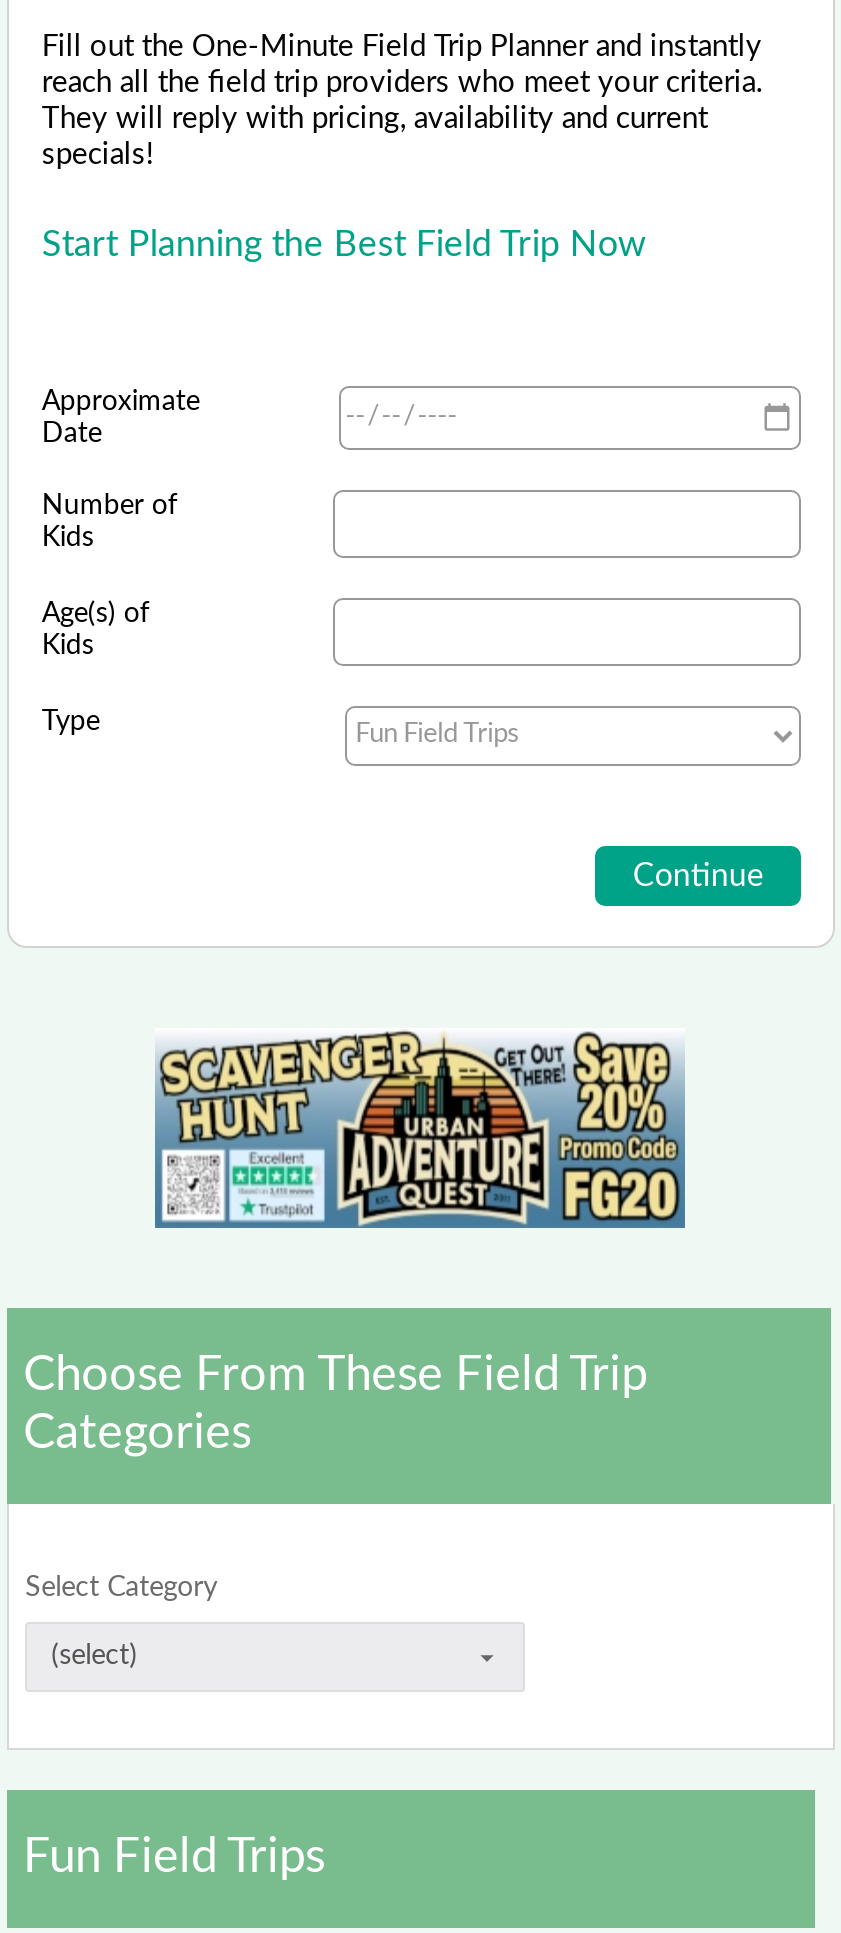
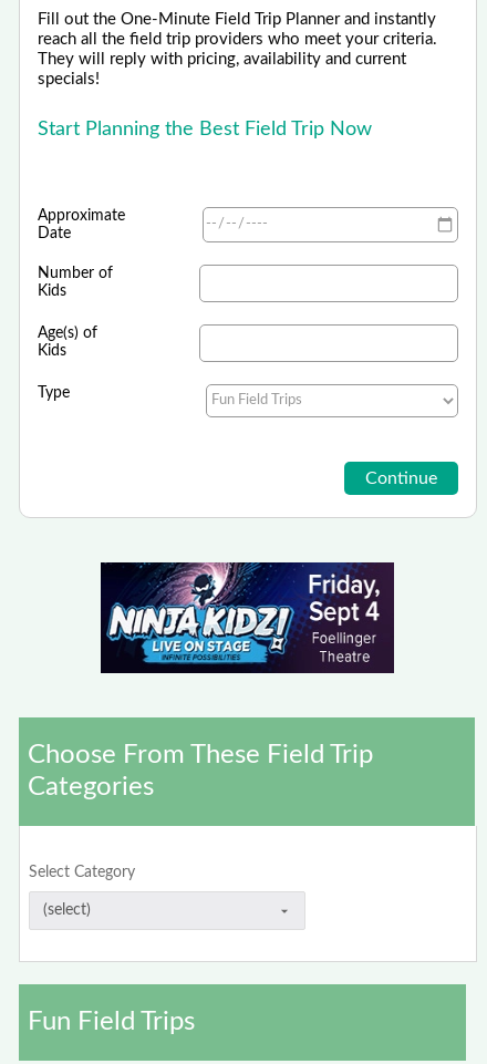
[153,1028,687,1230] [image] -> [100,561,395,674] [image]

